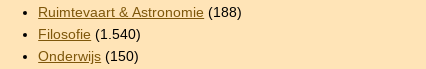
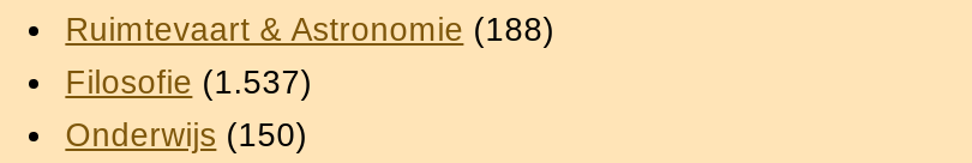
[38,27,141,42] Filosofie (1.540) -> [65,64,312,100] Filosofie (1.537)

